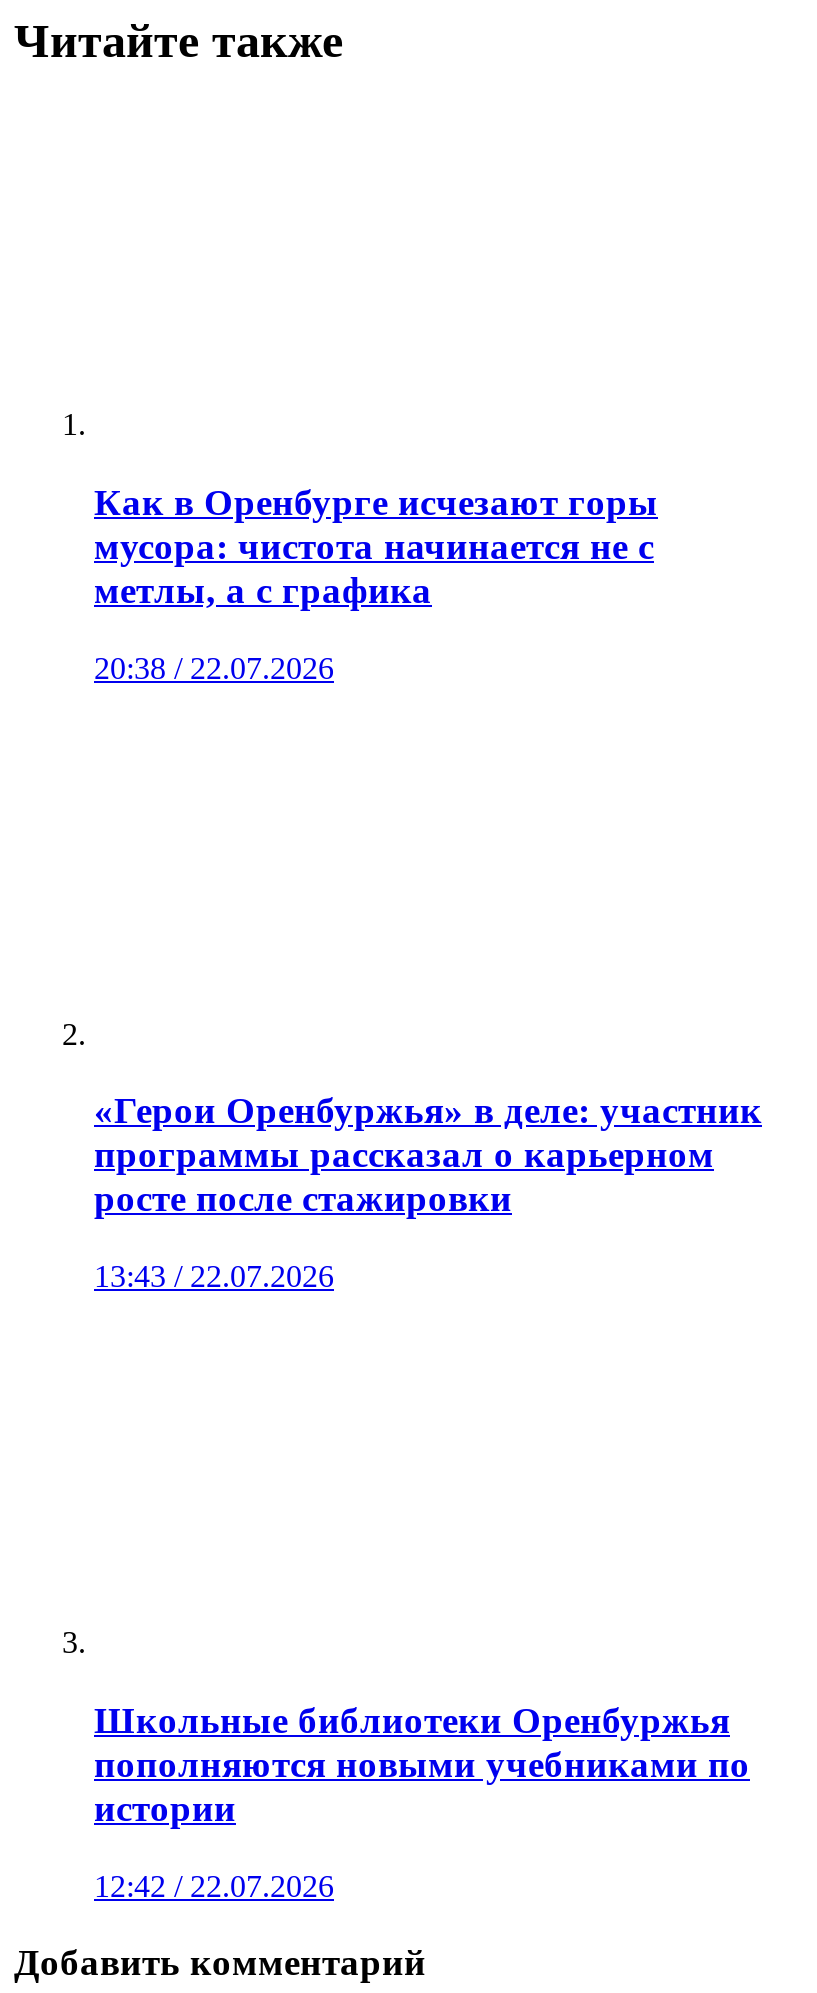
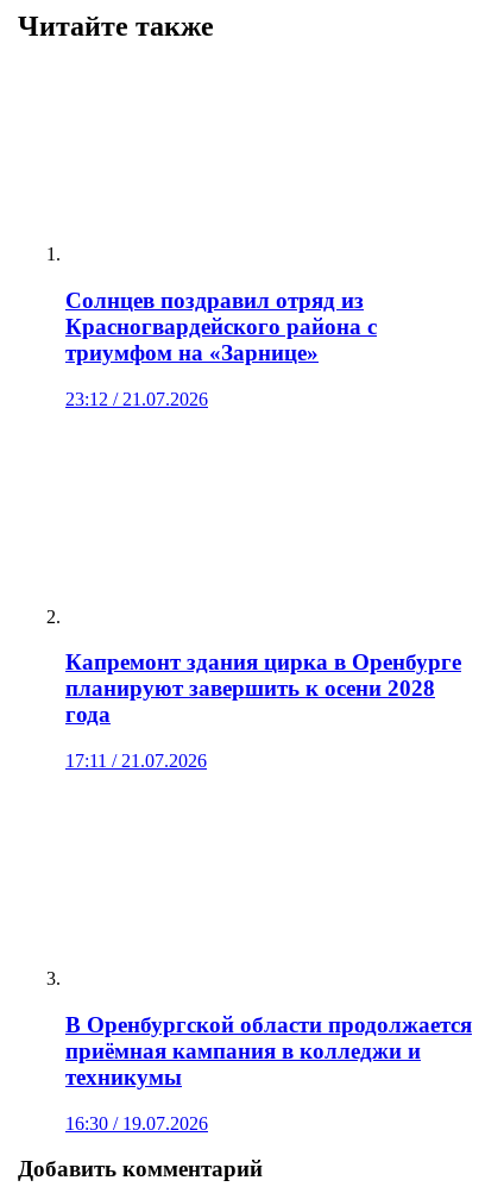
[94,481,658,611] Как в Оренбурге исчезают горы | мусора: чистота начинается не с | метлы, а с графика -> [65,288,377,365] Солнцев поздравил отряд из | Красногвардейского района с | триумфом на «Зарнице»
[94,650,334,684] 20:38 / 22.07.2026 -> [65,388,208,409] 23:12 / 21.07.2026
[94,1090,762,1220] «Герои Оренбуржья» в деле: участник | программы рассказал о карьерном | росте после стажировки -> [65,650,461,727] Капремонт здания цирка в Оренбурге | планируют завершить к осени 2028 | года
[94,1259,334,1293] 13:43 / 22.07.2026 -> [65,751,207,771] 17:11 / 21.07.2026
[94,1699,750,1829] Школьные библиотеки Оренбуржья | пополняются новыми учебниками по | истории -> [65,1012,472,1089] В Оренбургской области продолжается | приёмная кампания в колледжи и | техникумы
[94,1868,334,1902] 12:42 / 22.07.2026 -> [65,1113,208,1133] 16:30 / 19.07.2026

